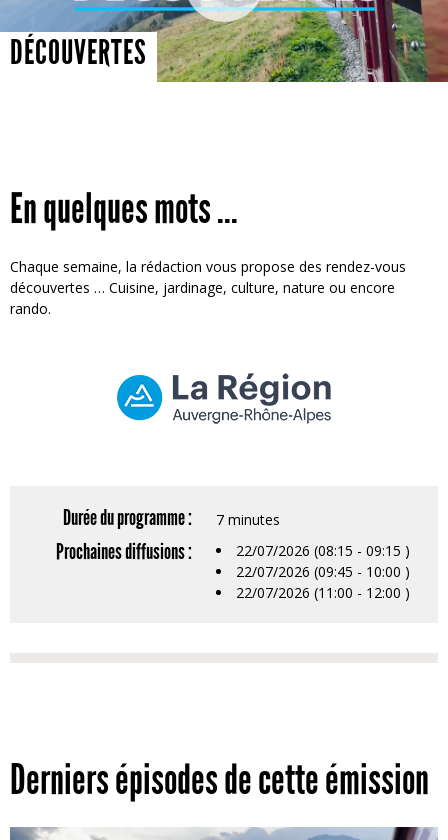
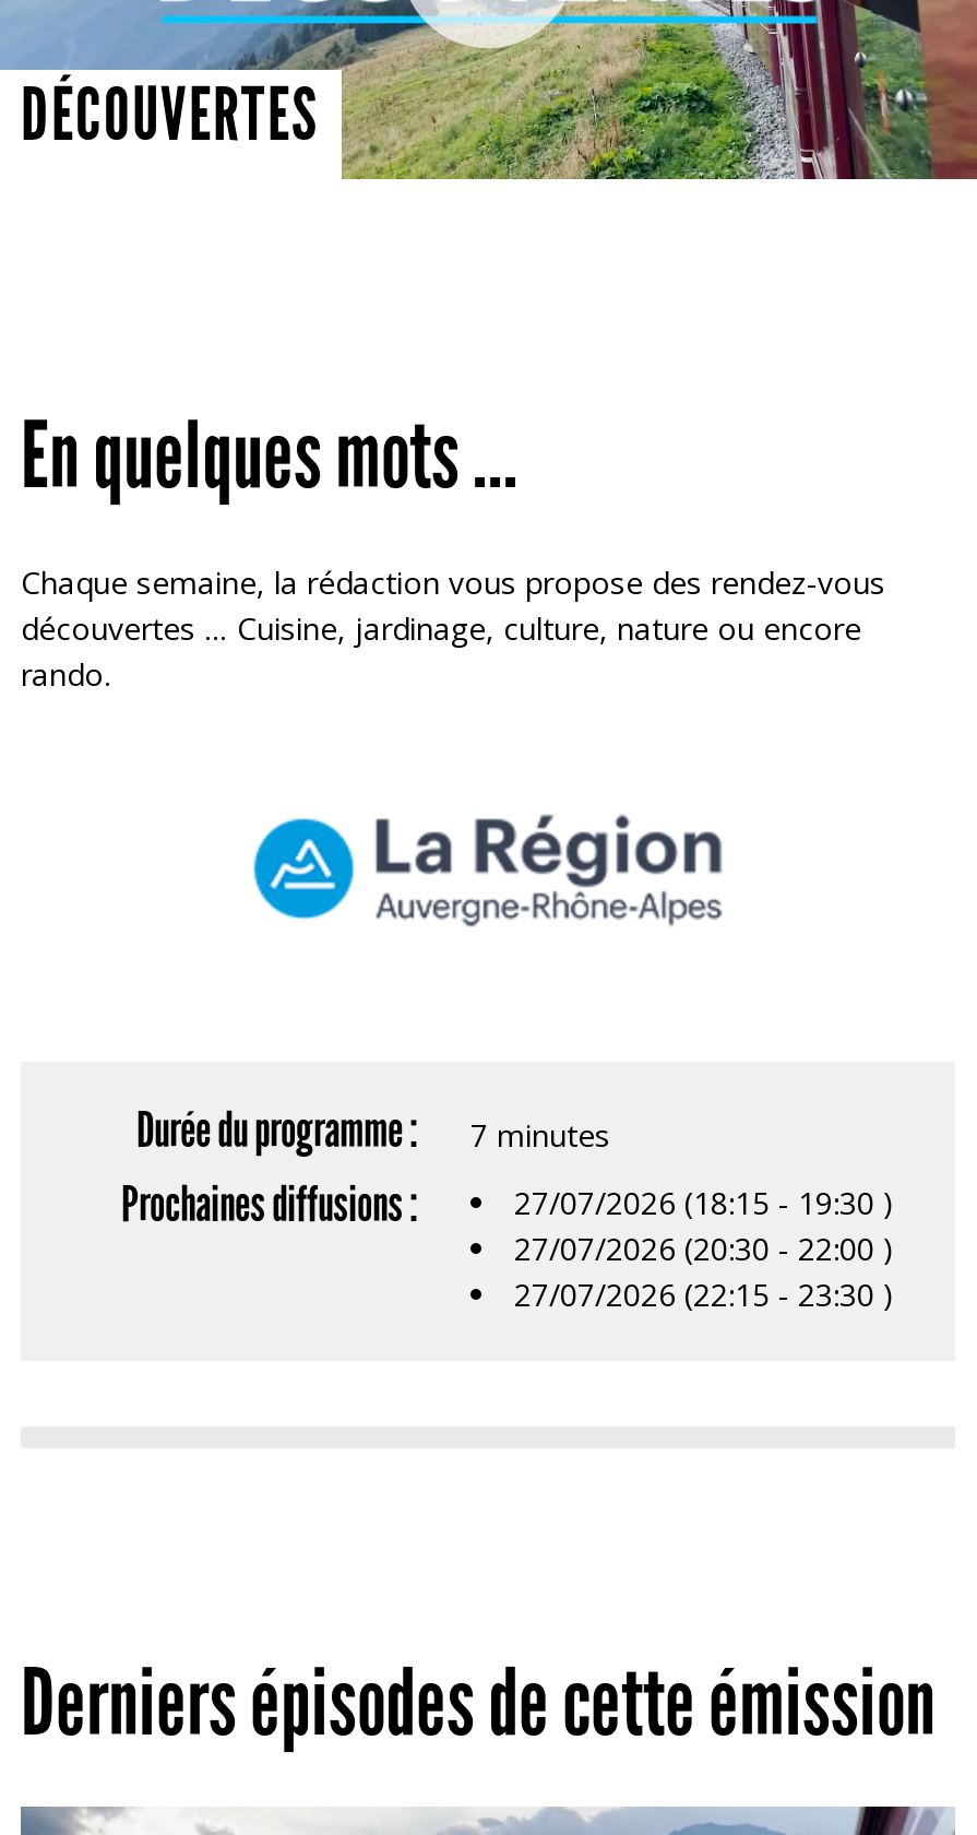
[236,541,410,560] 22/07/2026 (08:15 - 09:15 ) -> [514,1182,894,1223] 27/07/2026 (18:15 - 19:30 )
[236,562,410,581] 22/07/2026 (09:45 - 10:00 ) -> [514,1228,894,1269] 27/07/2026 (20:30 - 22:00 )
[236,583,410,602] 22/07/2026 (11:00 - 12:00 ) -> [514,1274,894,1315] 27/07/2026 (22:15 - 23:30 )

